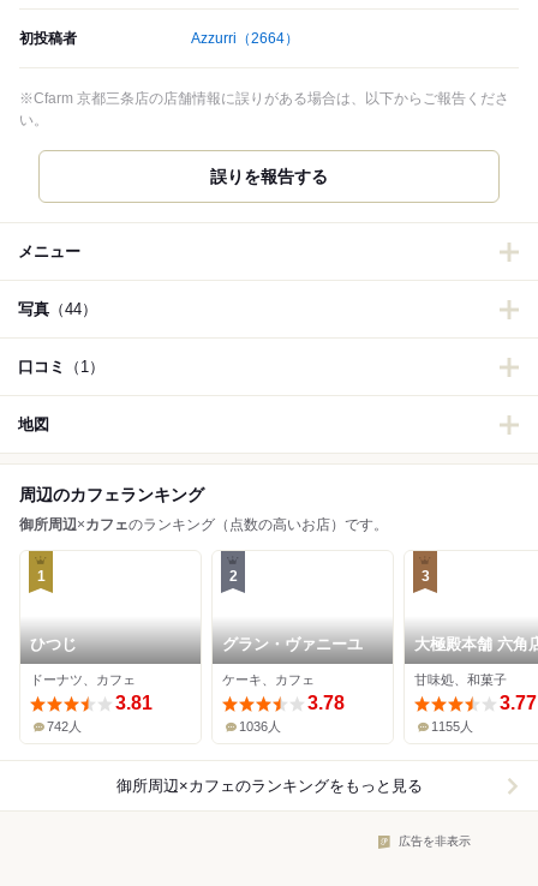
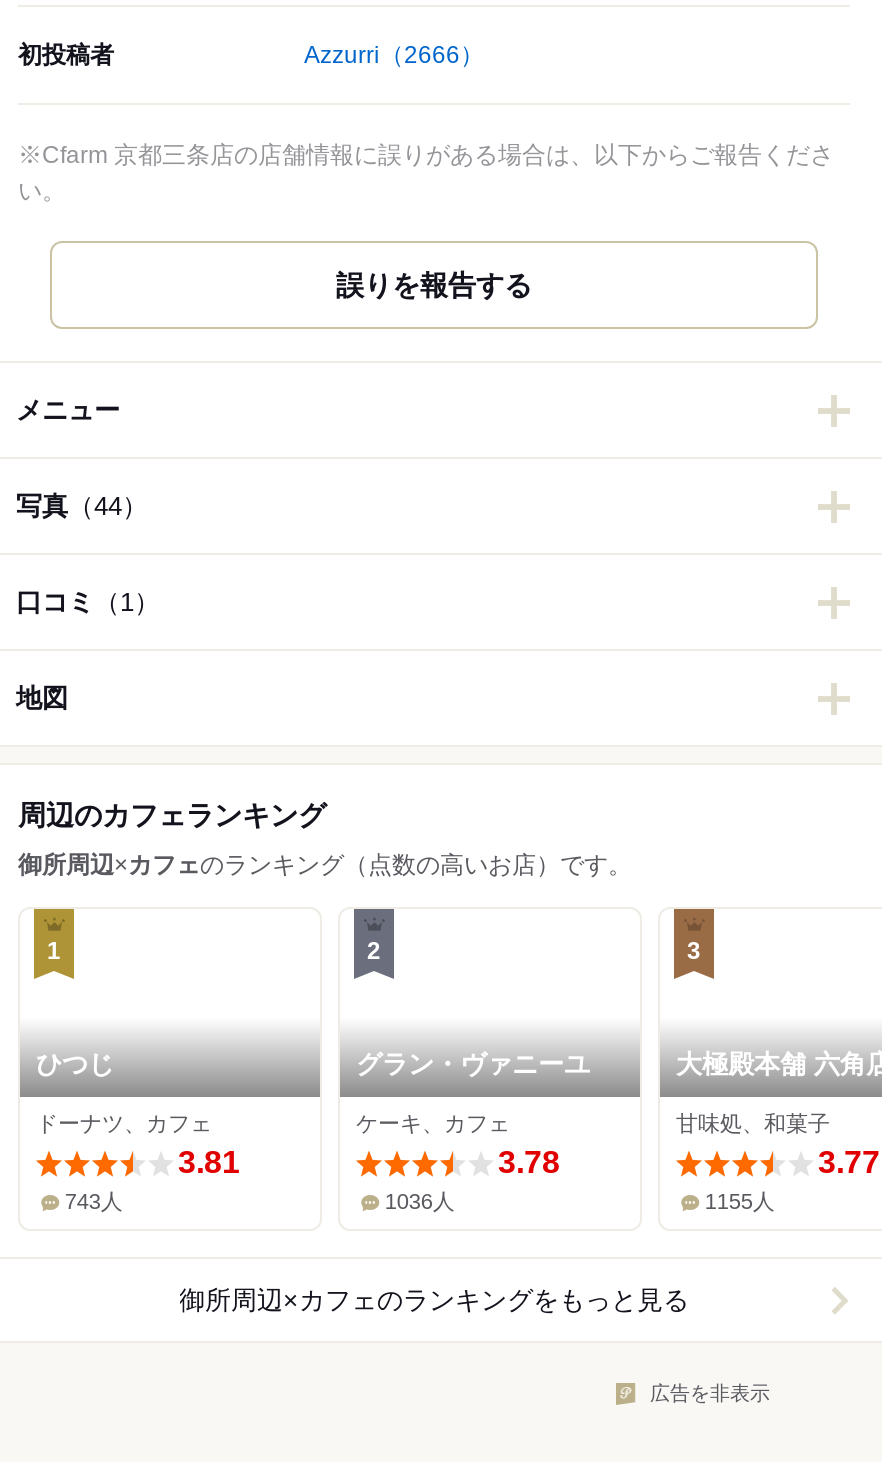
[191,30,299,47] Azzurri（2664） -> [304,42,484,70] Azzurri（2666）
[47,719,82,734] 742人 -> [65,1190,123,1214] 743人

